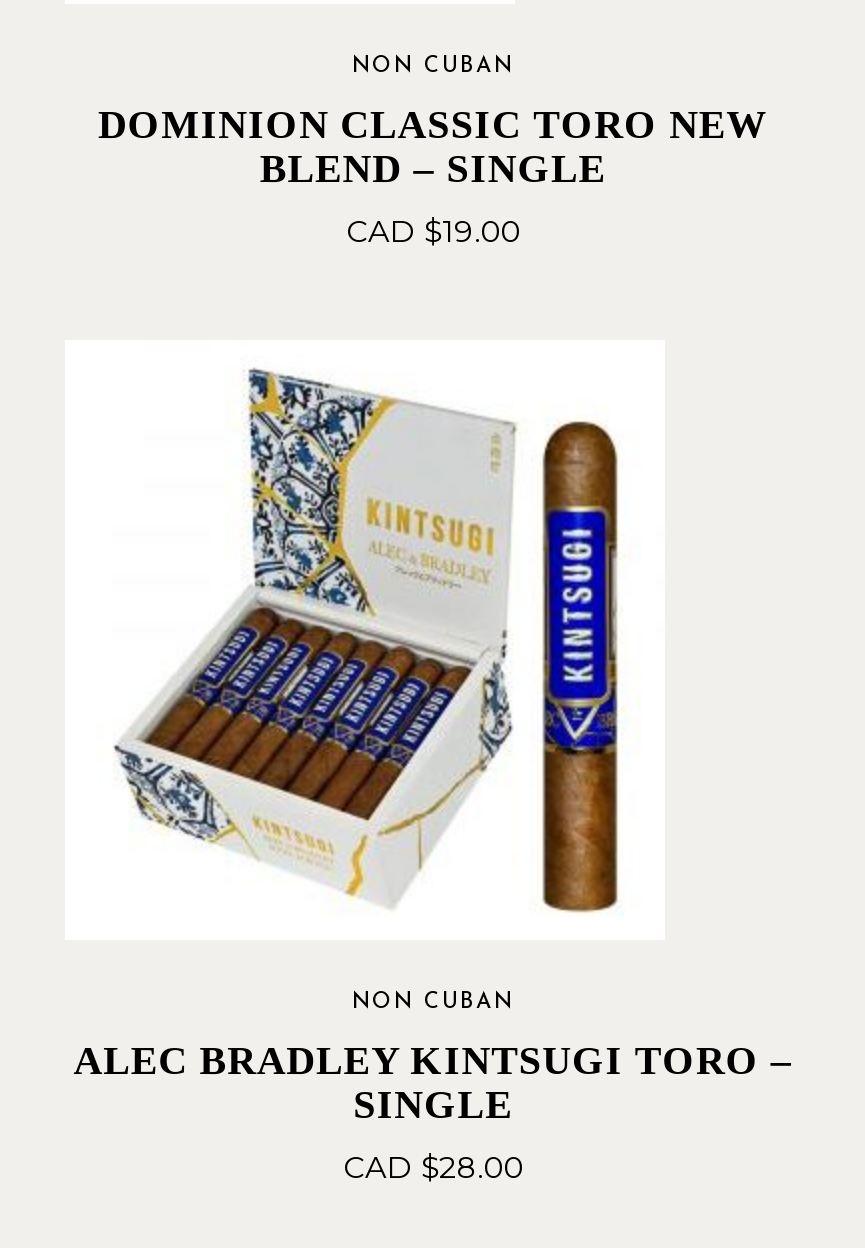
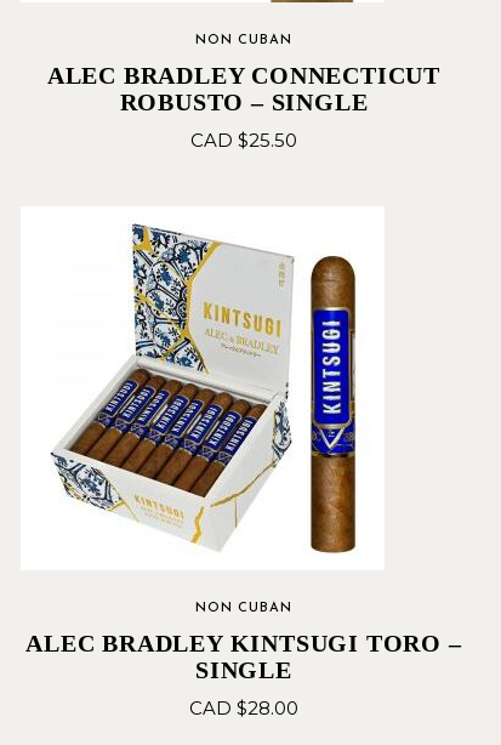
[98,103,768,191] DOMINION CLASSIC TORO NEW | BLEND – SINGLE -> [47,62,440,116] ALEC BRADLEY CONNECTICUT | ROBUSTO – SINGLE
[346,213,520,251] CAD $19.00 -> [190,129,297,152] CAD $25.50

